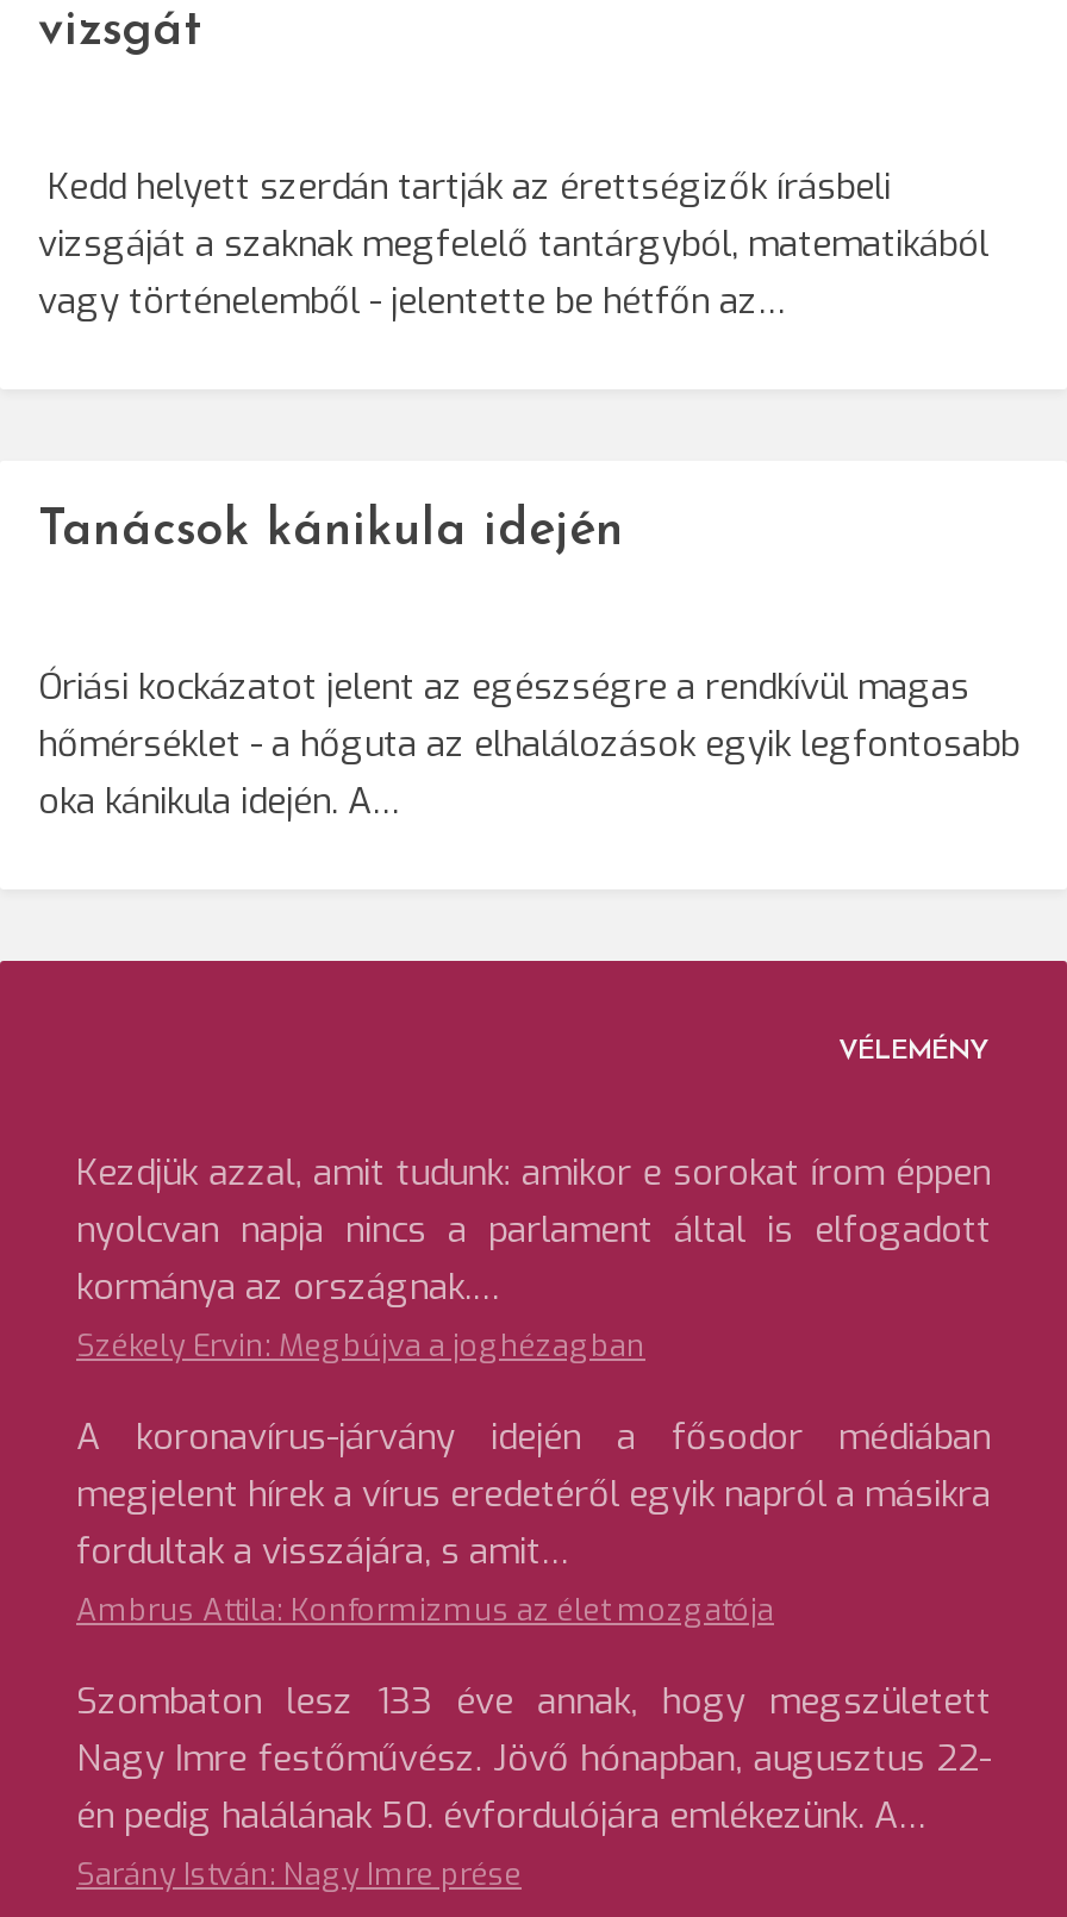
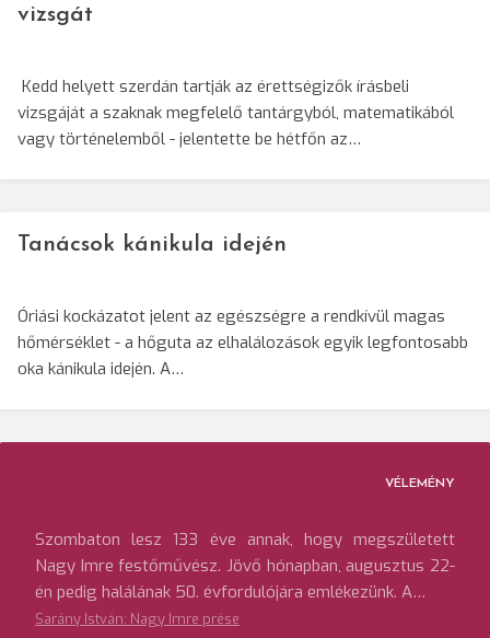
[76,1150,991,1631] Kezdjük azzal, amit tudunk: amikor e sorokat írom éppen | nyolcvan napja nincs a parlament által is elfogadott | kormánya az országnak.… | Székely Ervin: Megbújva a joghézagban | A koronavírus-járvány idején a fősodor médiában | megjelent hírek a vírus eredetéről egyik napról a másikra | fordultak a visszájára, s amit… | Ambrus Attila: Konformizmus az élet mozgatója -> none

